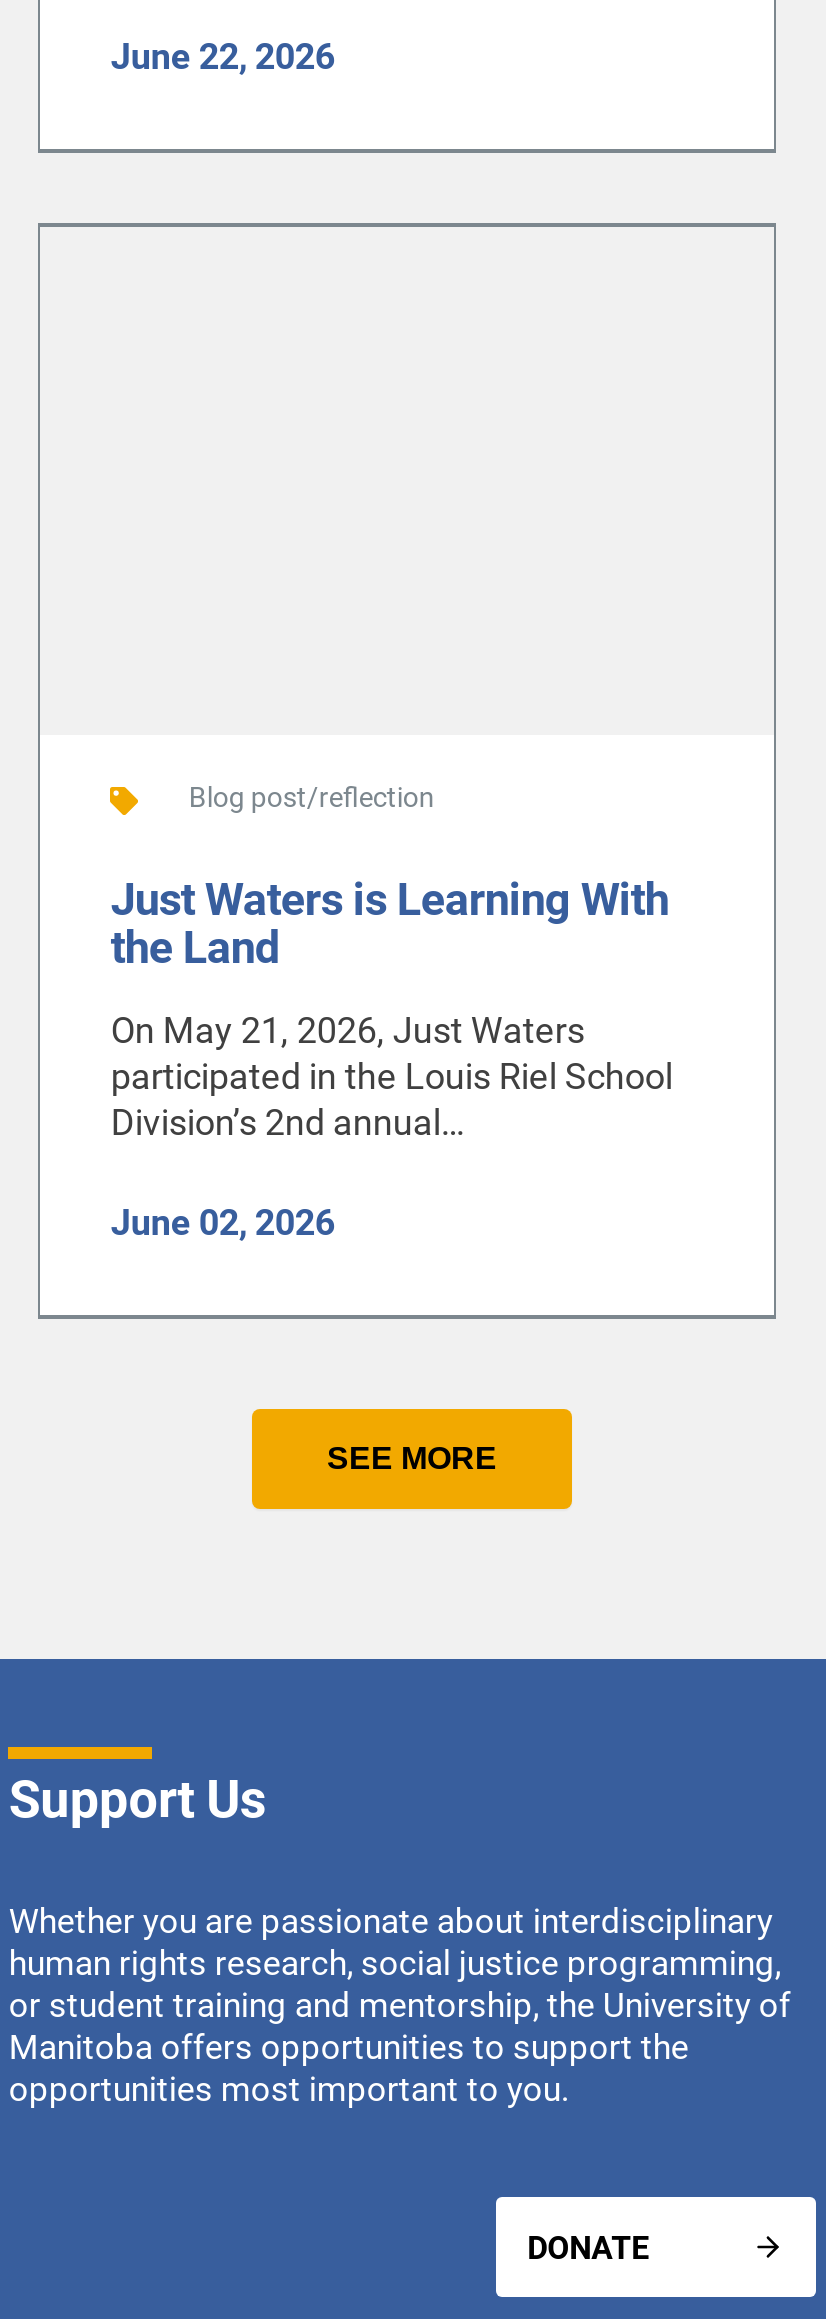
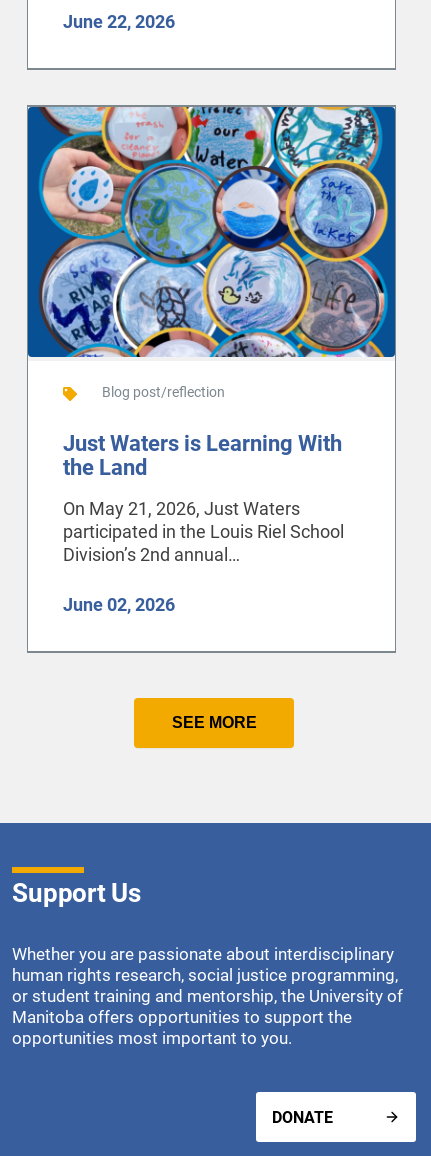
none -> [27,106,396,358] [image]

